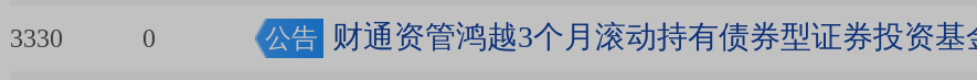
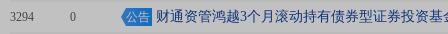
[10,23,63,54] 3330 -> [10,10,34,24] 3294

